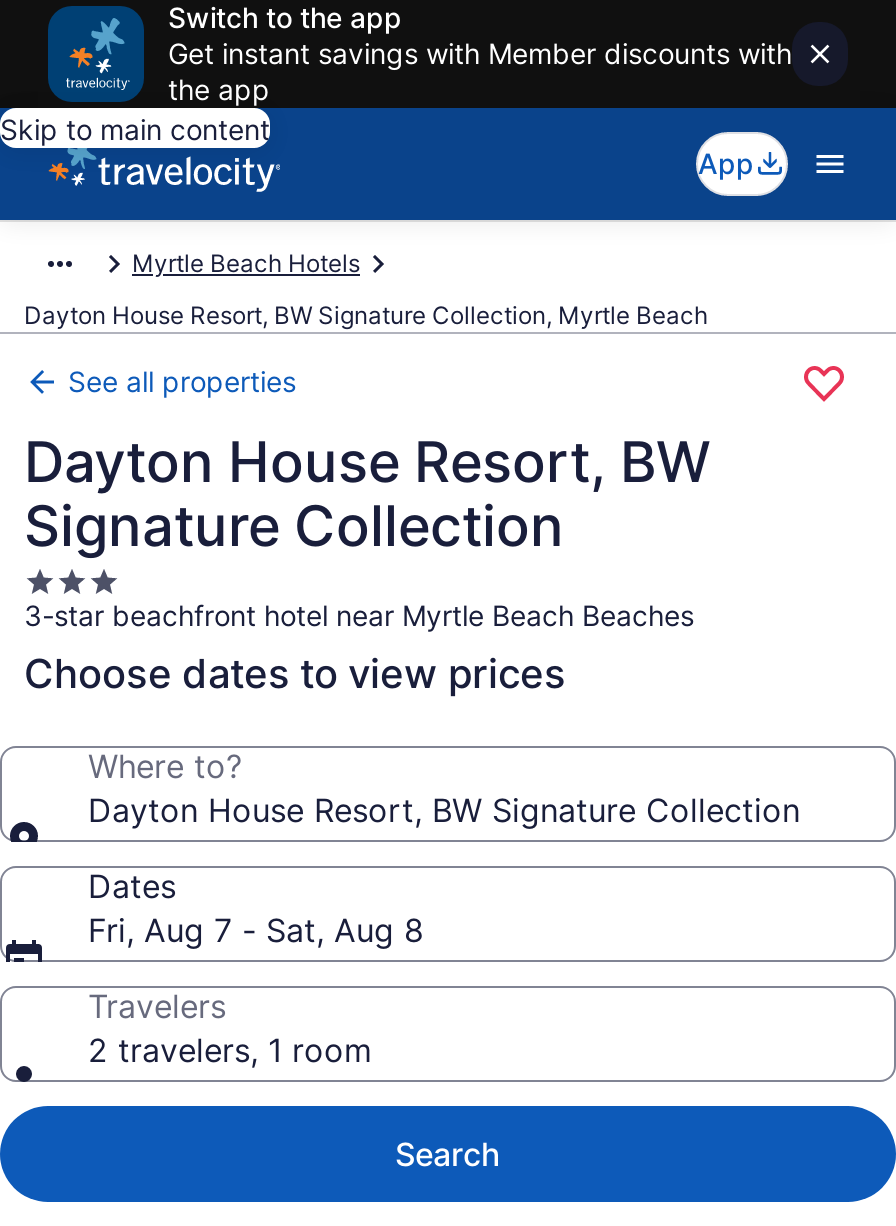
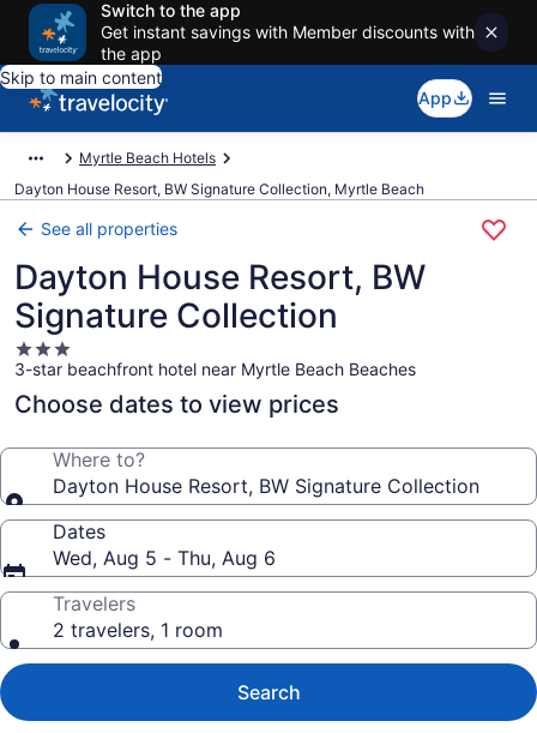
[88,910,424,950] Fri, Aug 7 - Sat, Aug 8 -> [53,546,276,570] Wed, Aug 5 - Thu, Aug 6

